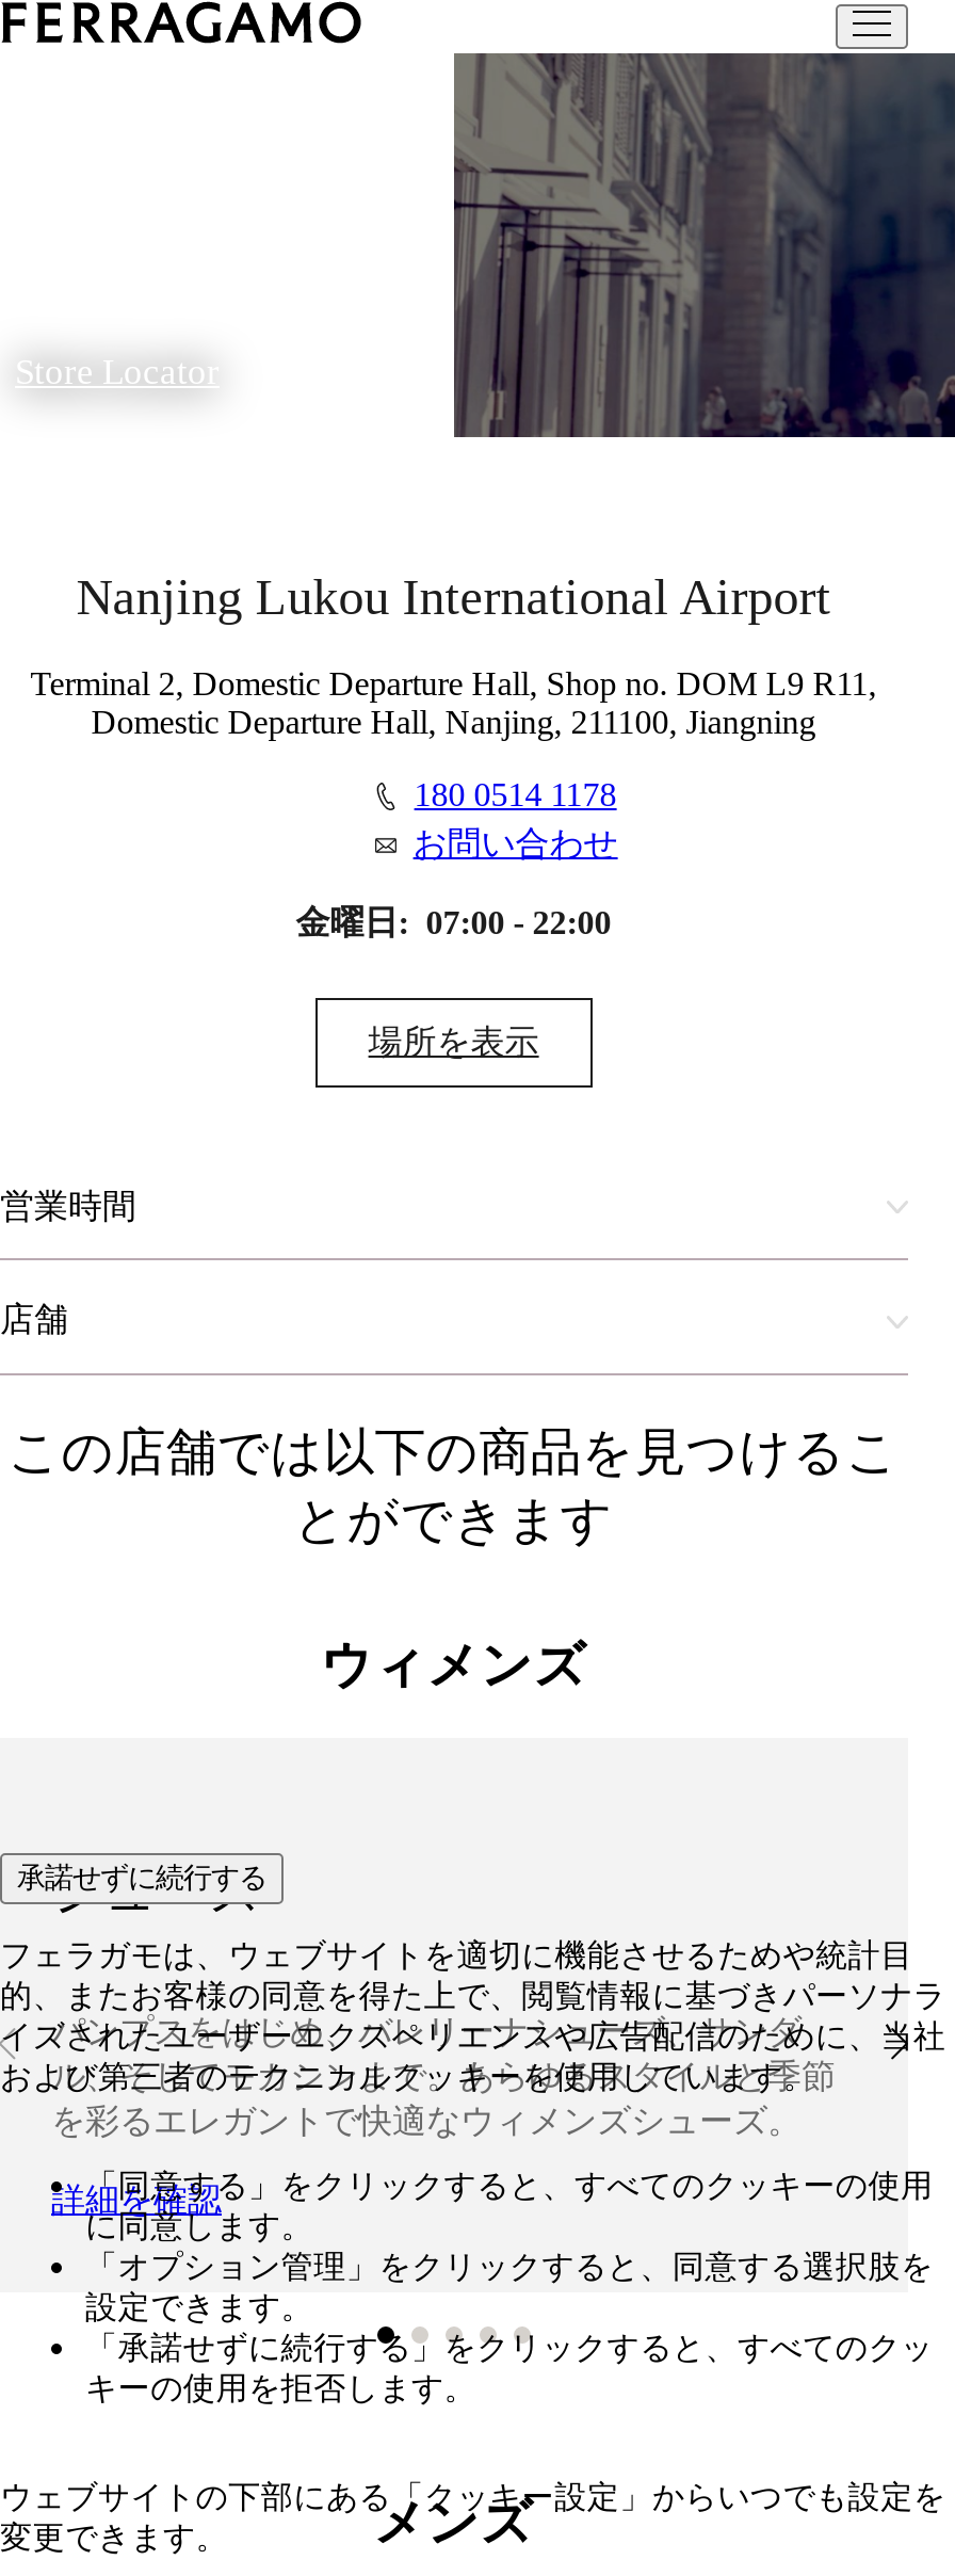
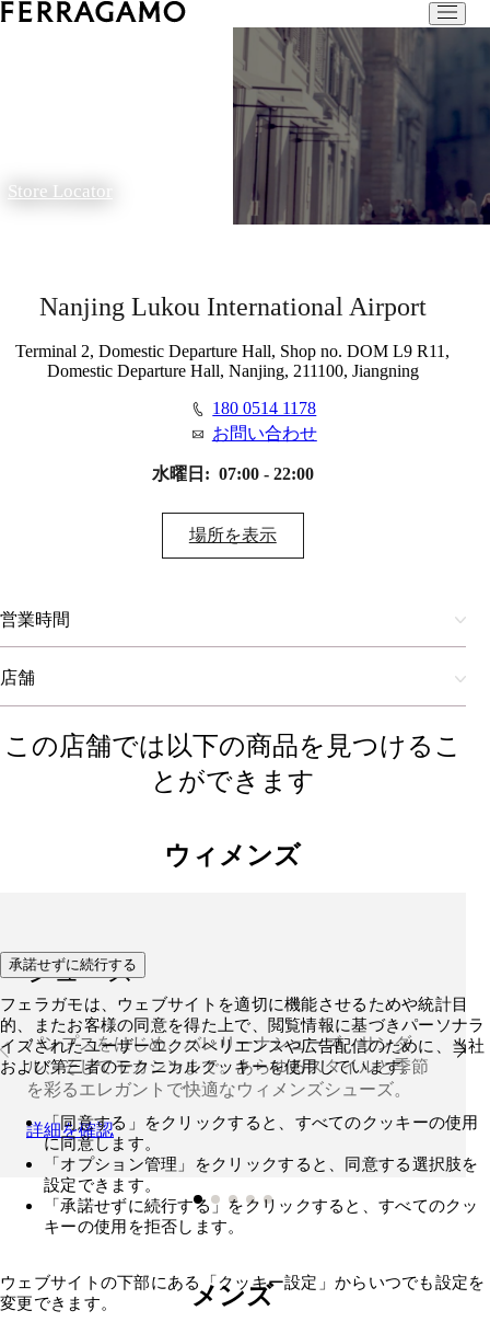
[296,905,611,941] 金曜日: 07:00 - 22:00 -> [152,465,314,483] 水曜日: 07:00 - 22:00

